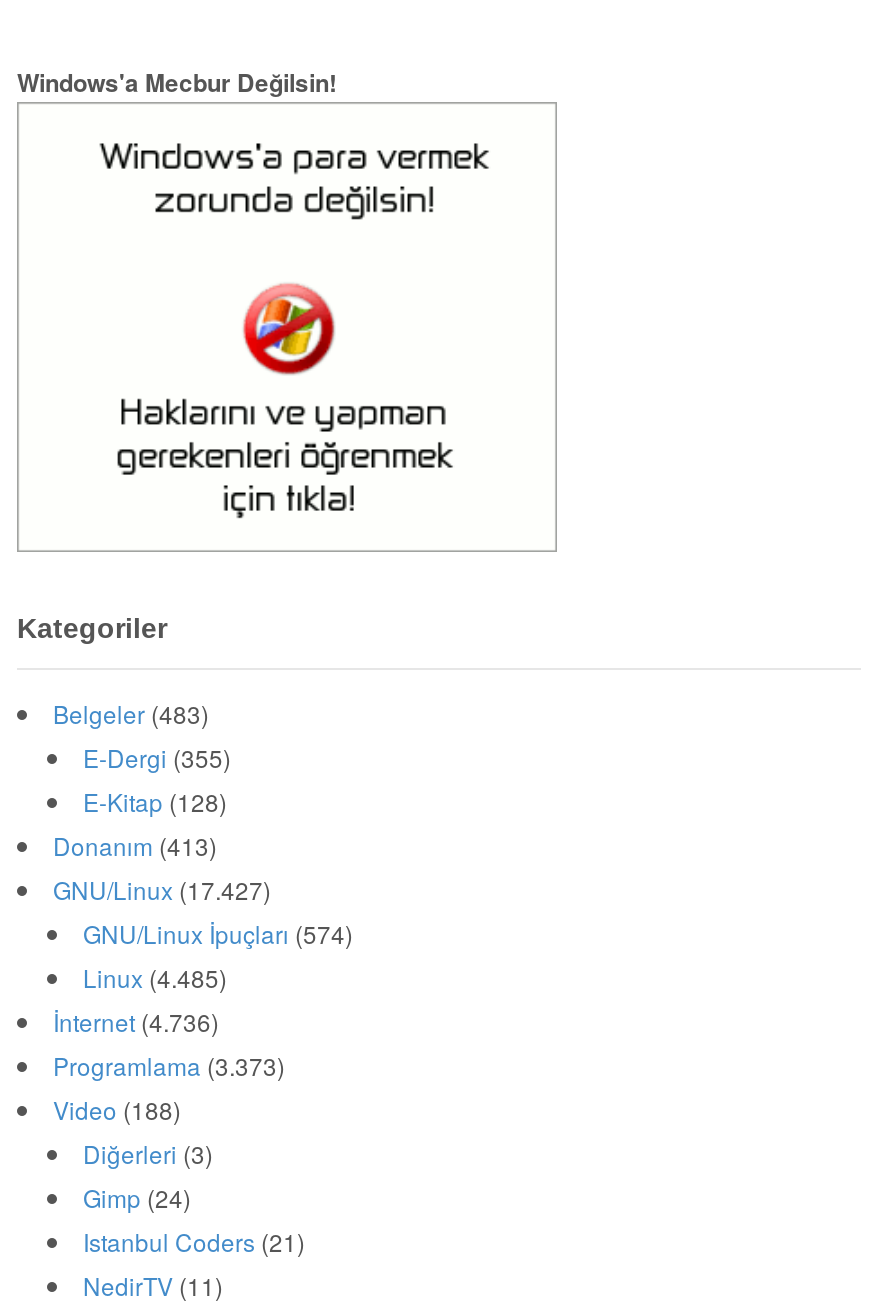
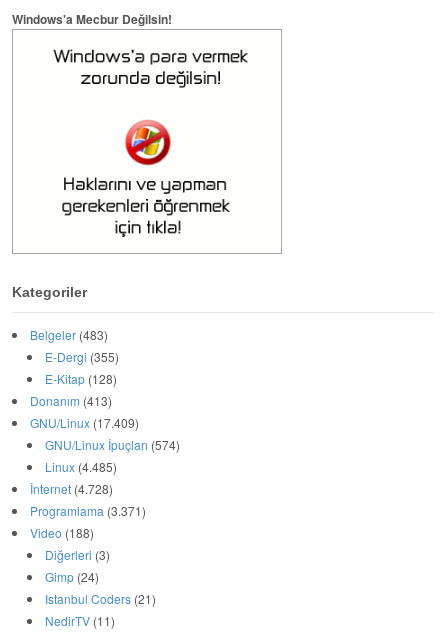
[53,872,271,906] GNU/Linux (17.427) -> [30,414,139,431] GNU/Linux (17.409)
[53,1004,219,1038] İnternet (4.736) -> [30,480,113,497] İnternet (4.728)
[53,1048,285,1082] Programlama (3.373) -> [30,502,146,519] Programlama (3.371)

